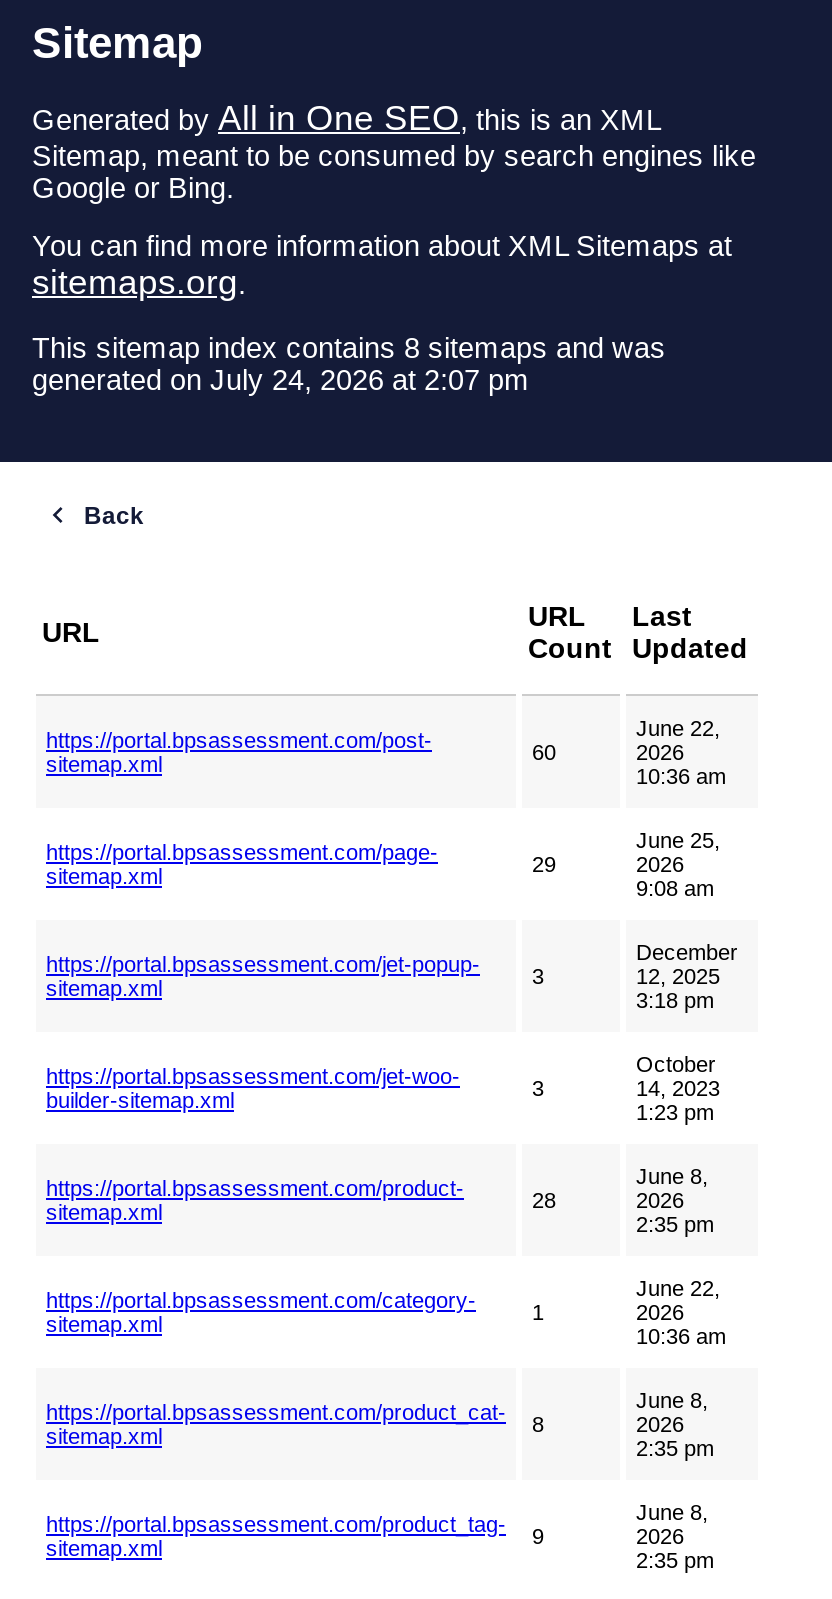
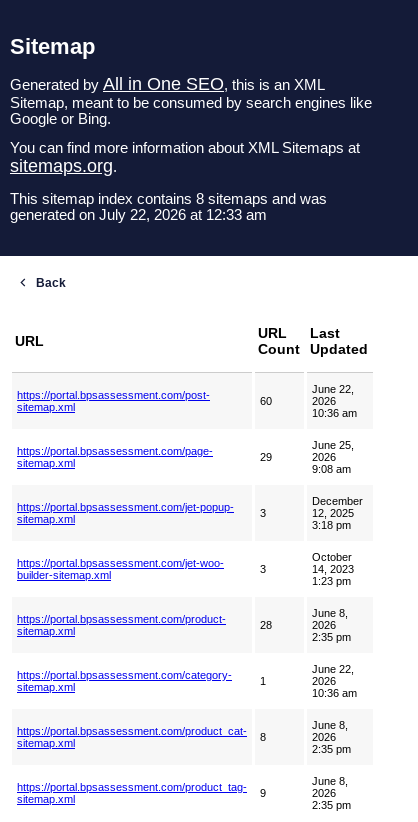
[32,363,530,395] generated on July 24, 2026 at 2:07 pm -> [10,207,267,223] generated on July 22, 2026 at 12:33 am

